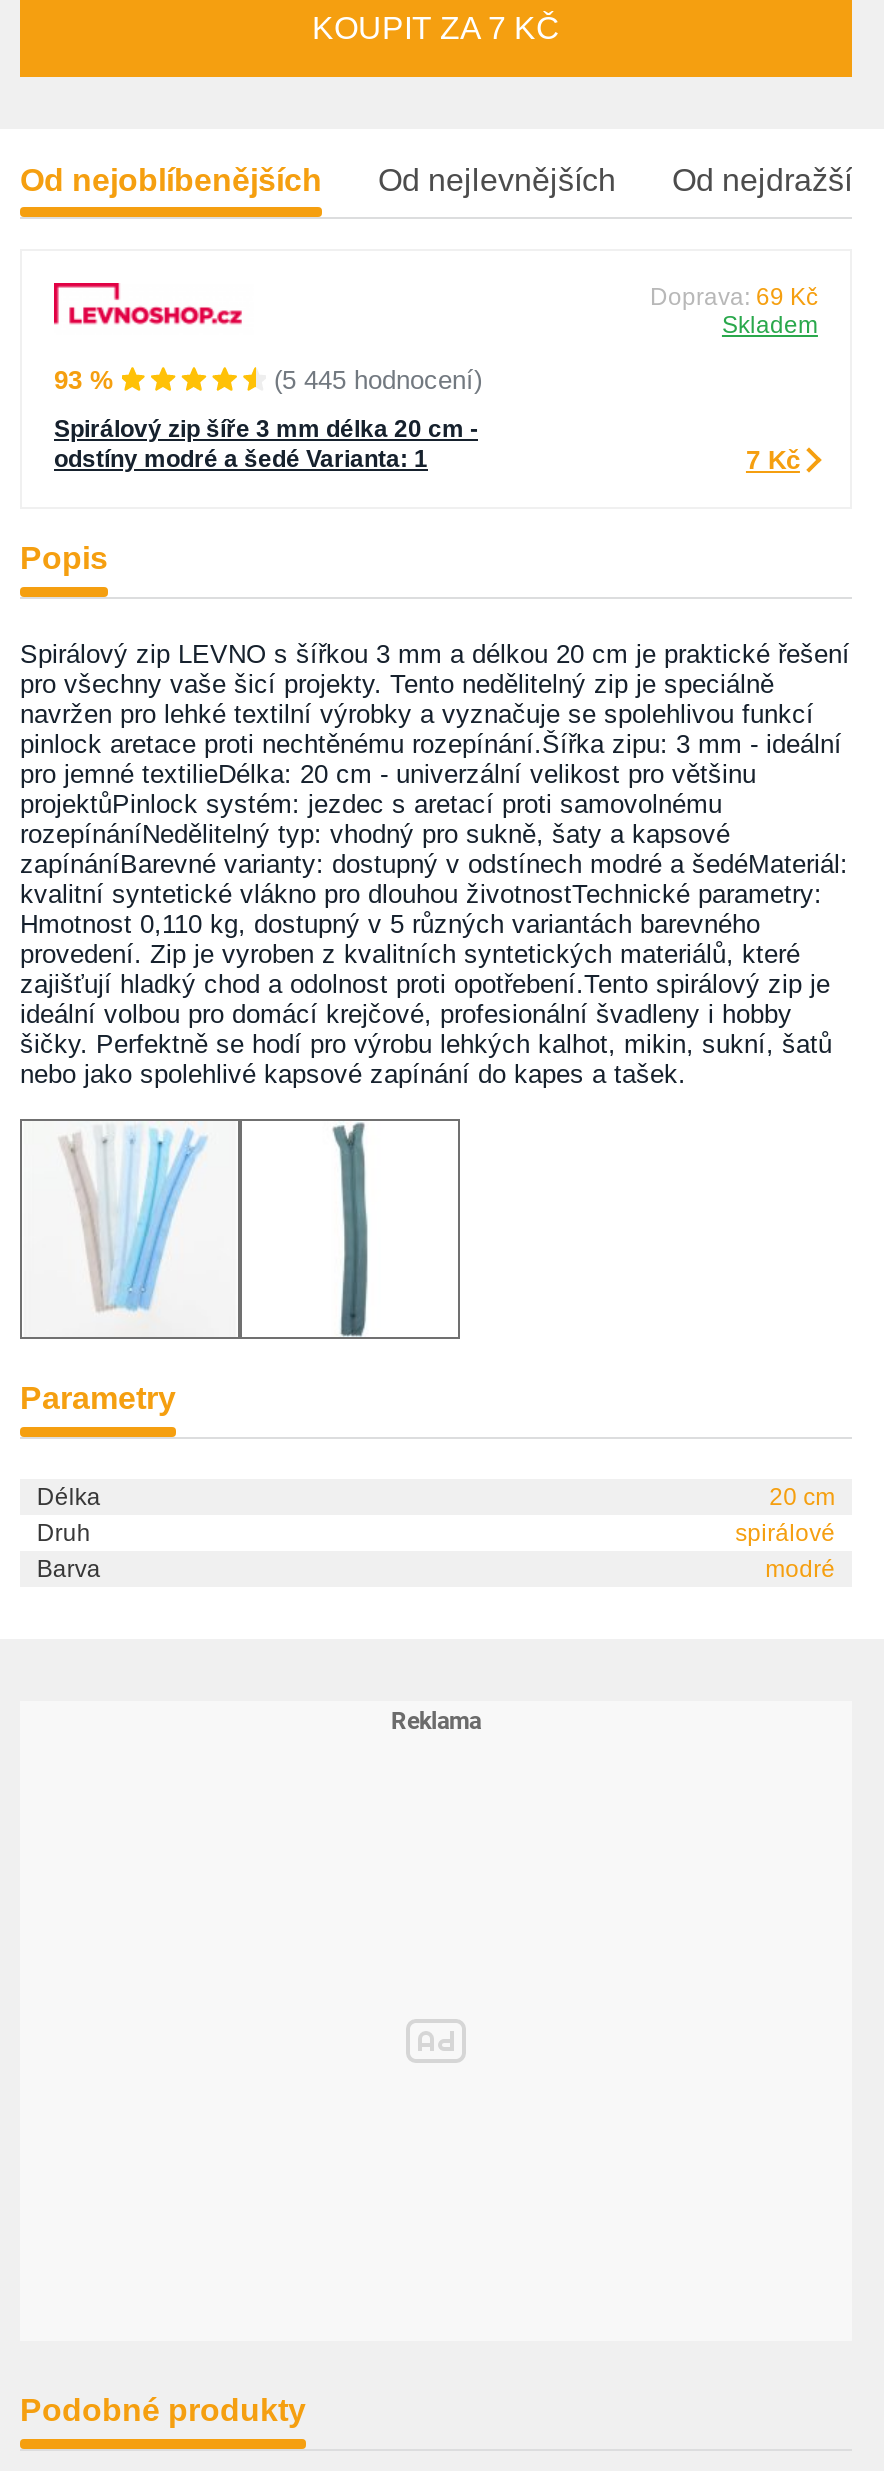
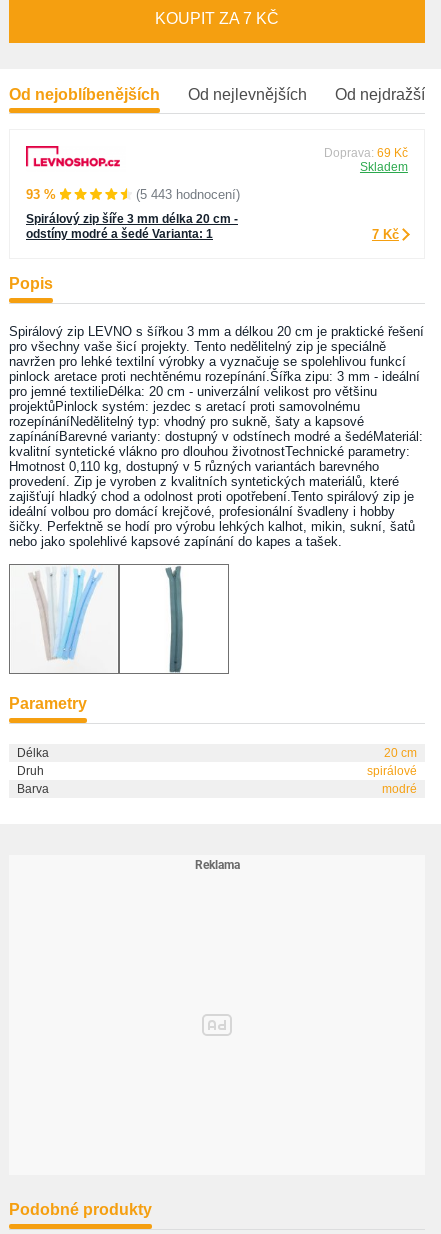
[274,364,482,394] (5 445 hodnocení) -> [136,187,240,202] (5 443 hodnocení)

